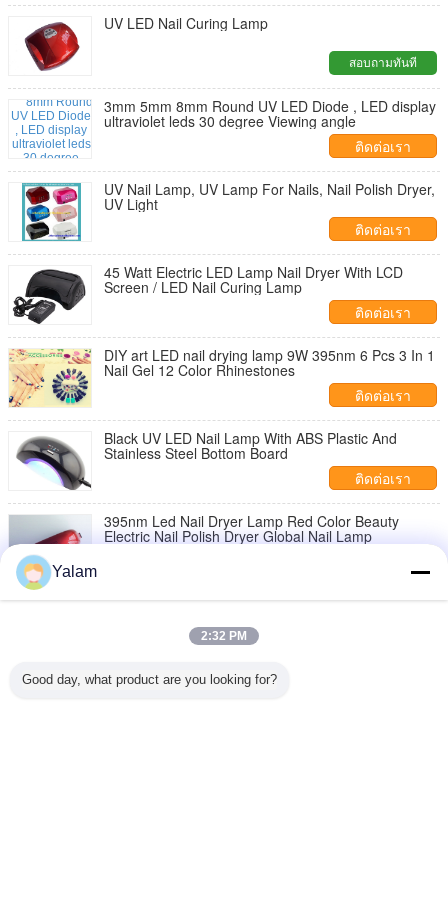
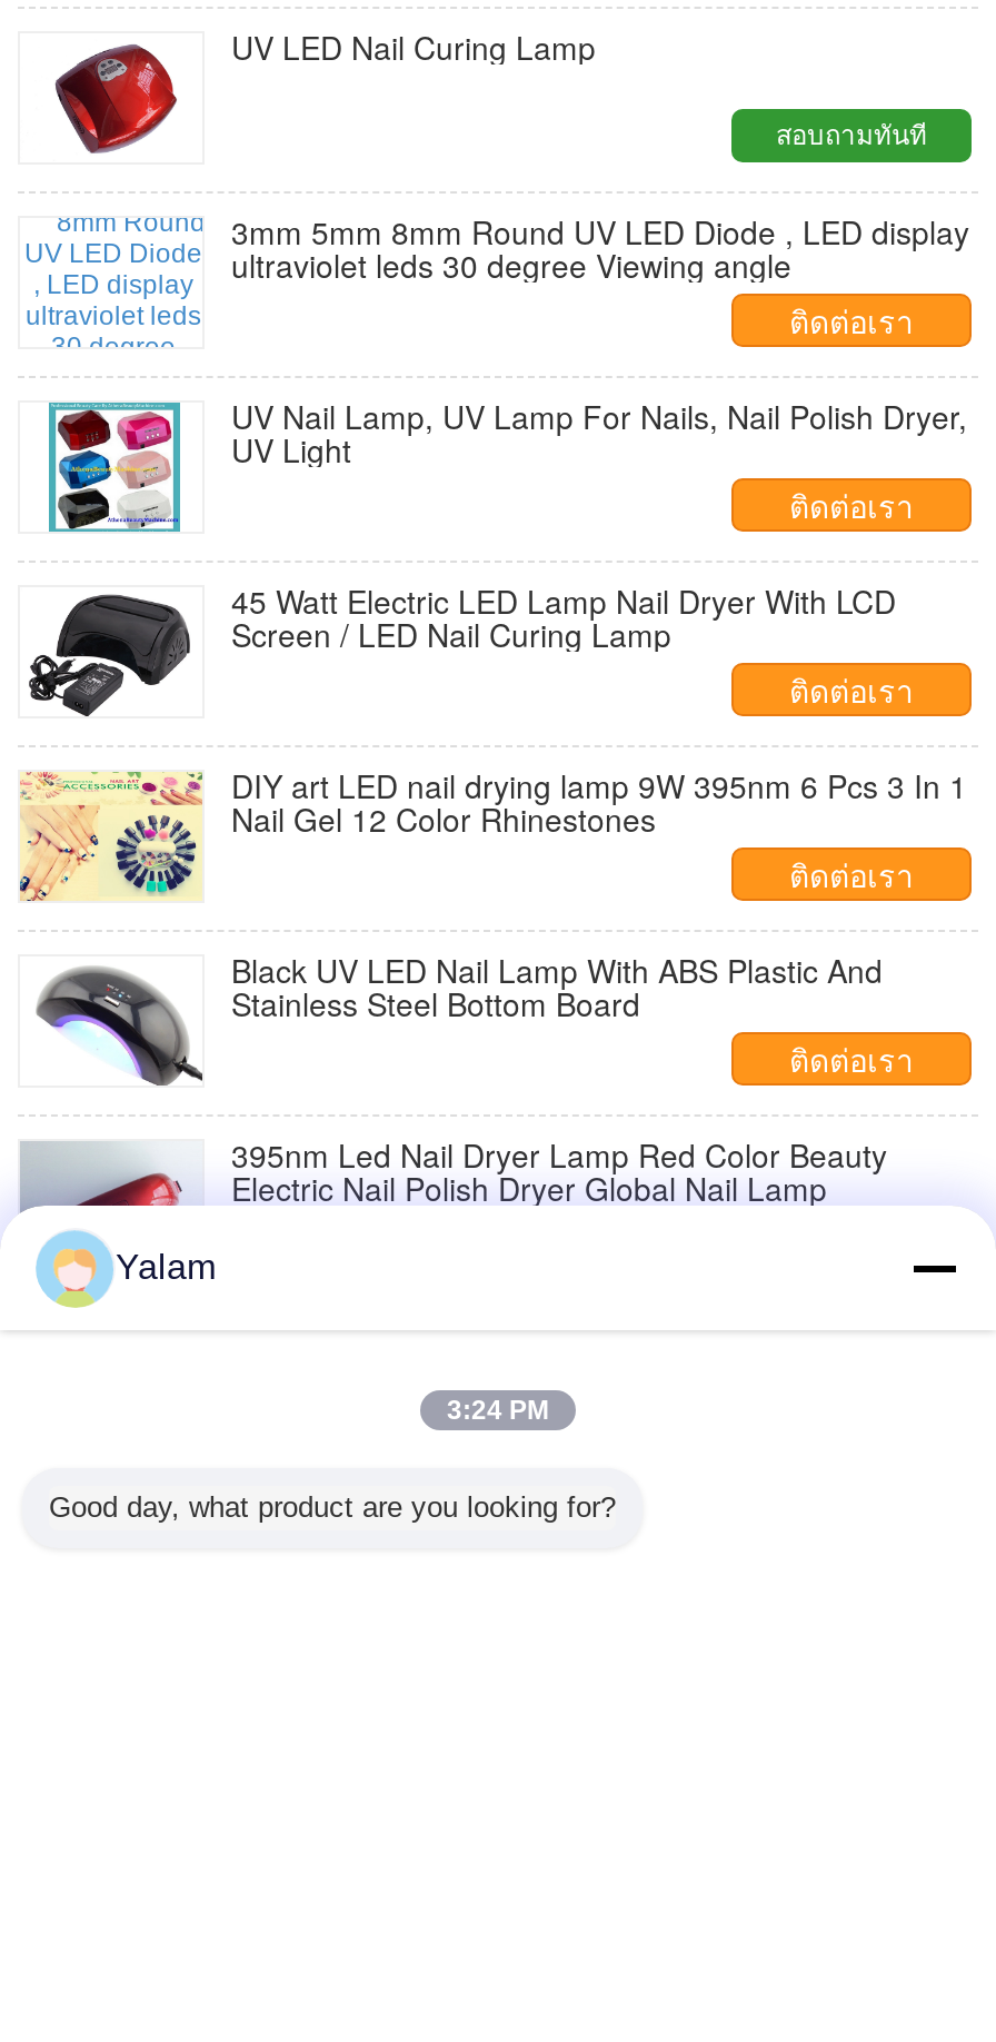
[201,629,247,643] 2:32 PM -> [447,1395,549,1426] 3:24 PM

